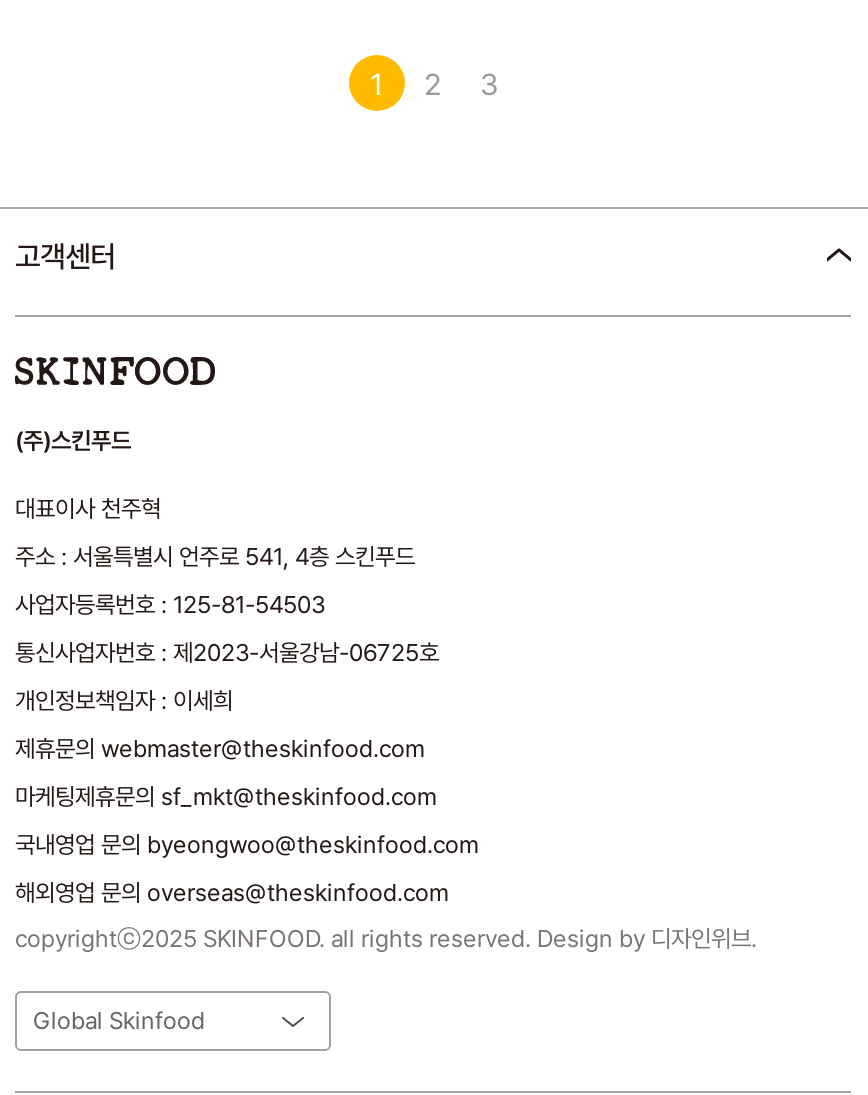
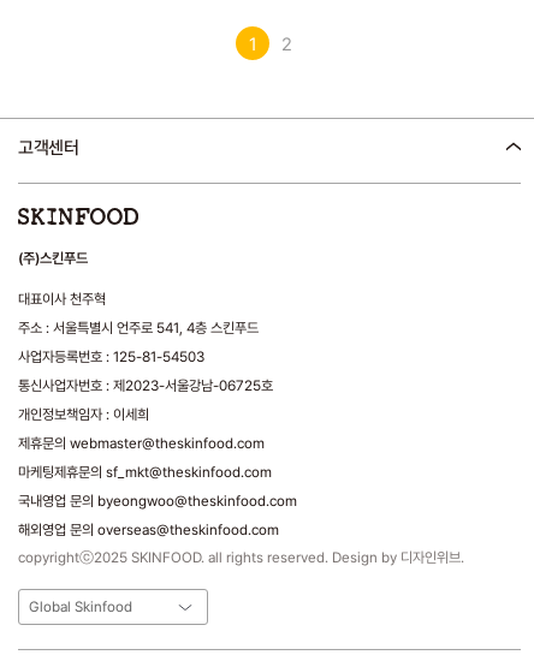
[480,67,498,103] 3 -> none

